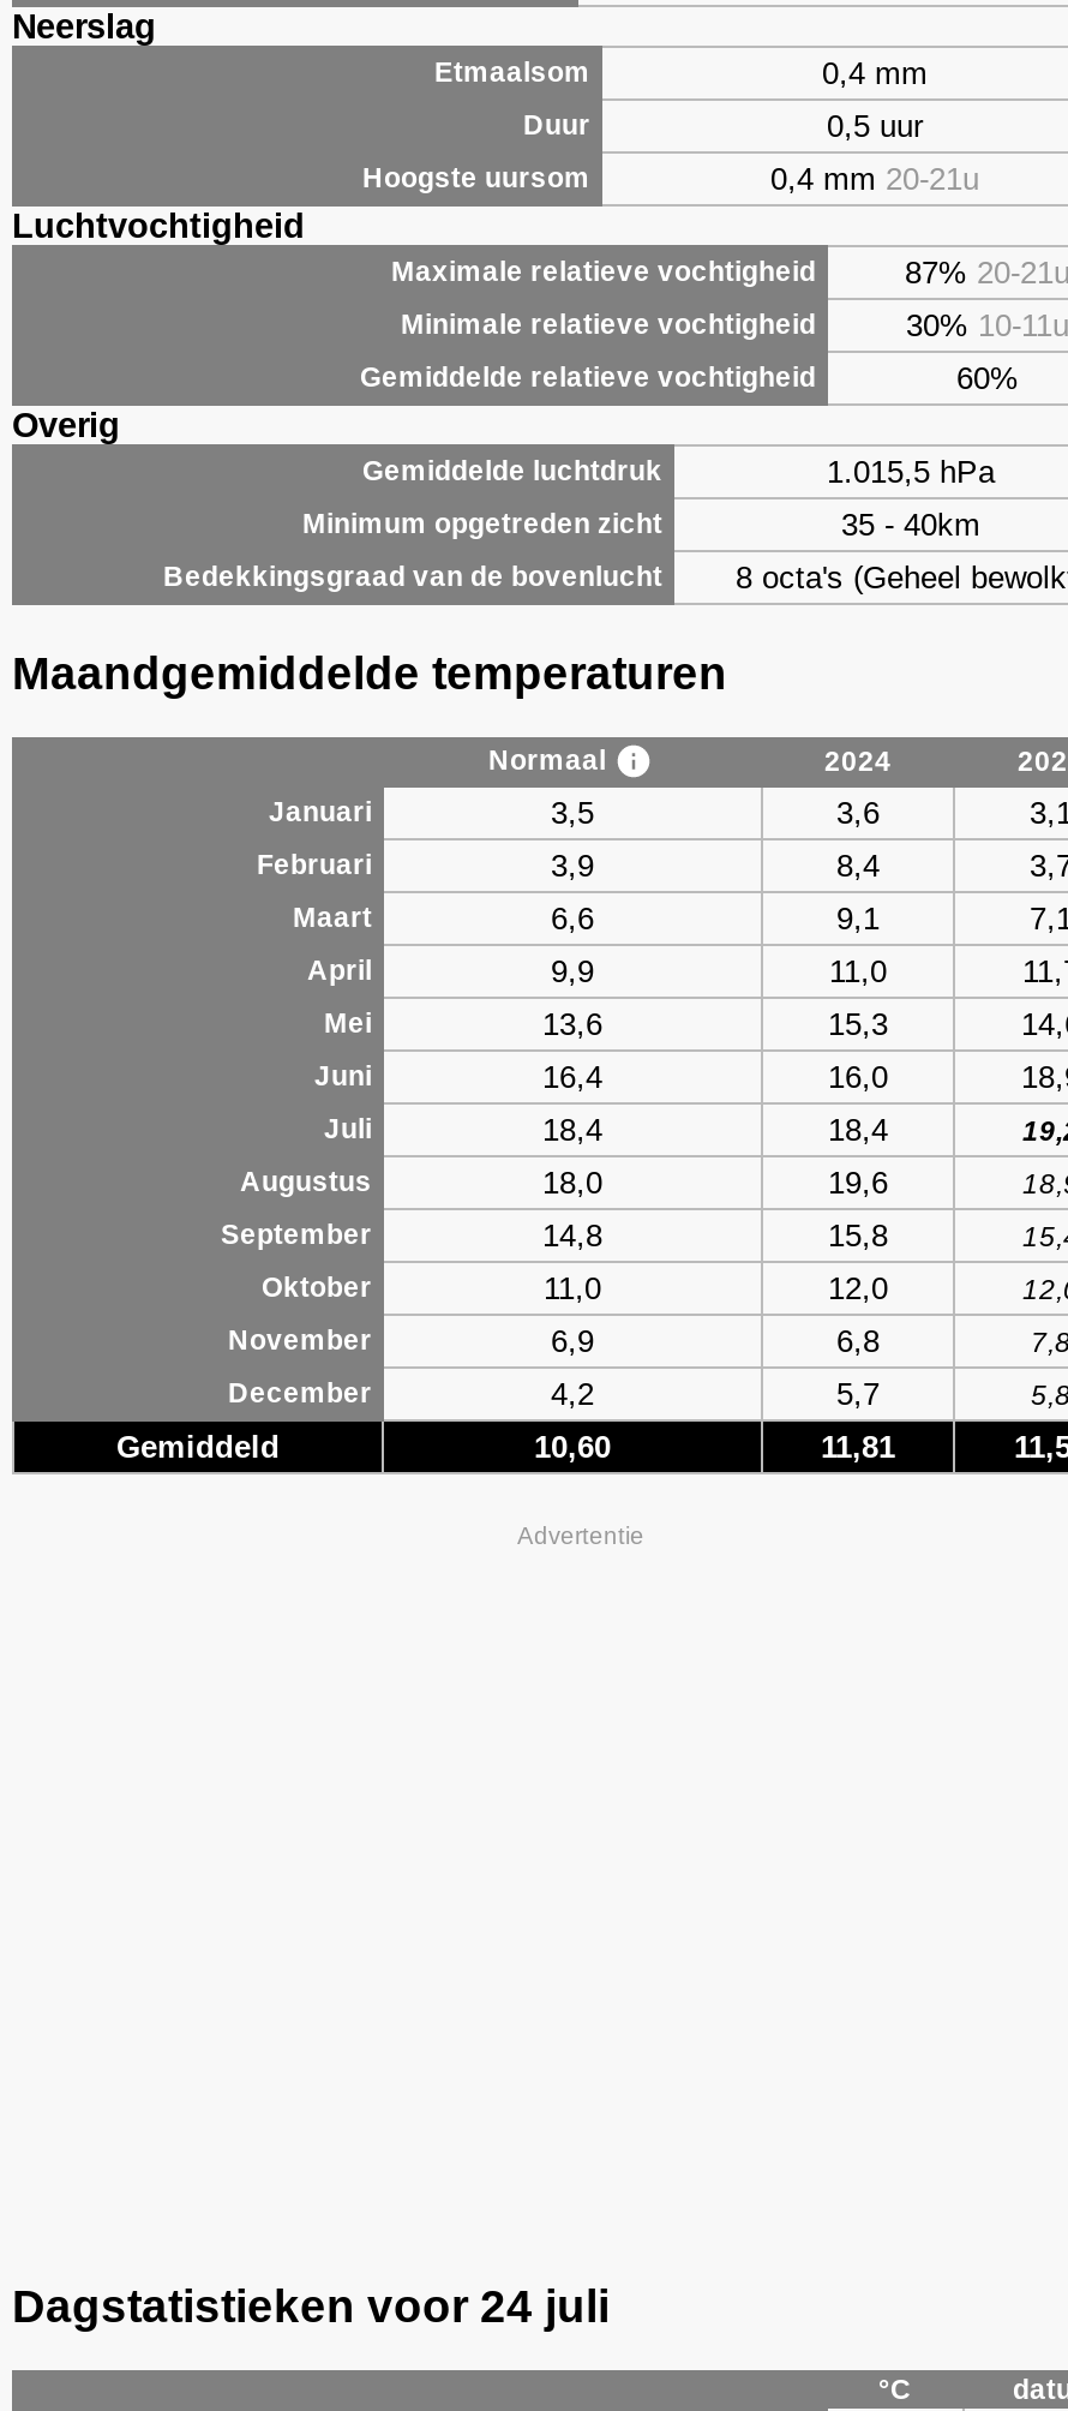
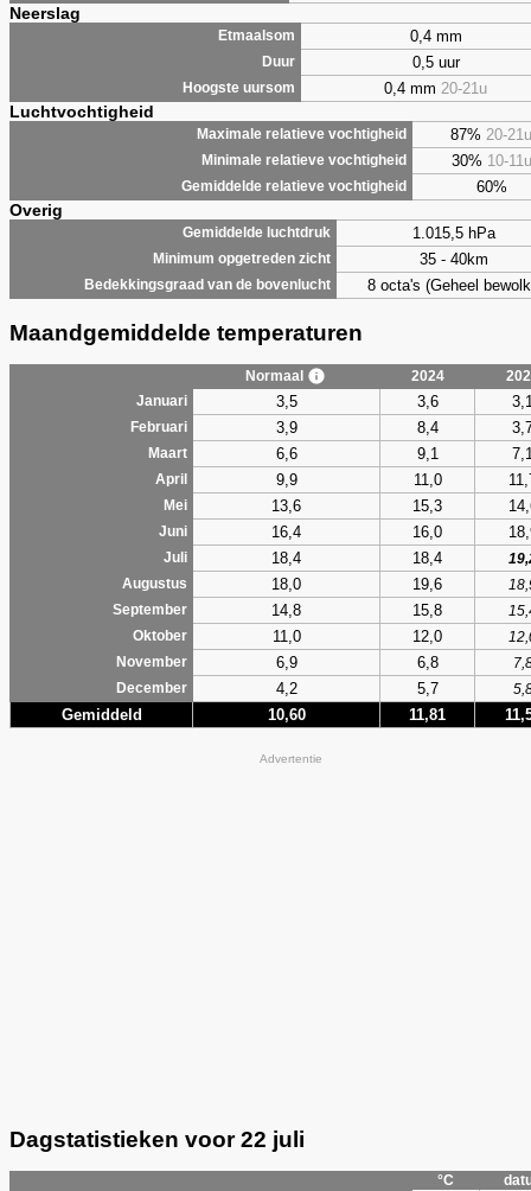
[12,2281,610,2331] Dagstatistieken voor 24 juli -> [9,1127,305,1151] Dagstatistieken voor 22 juli

